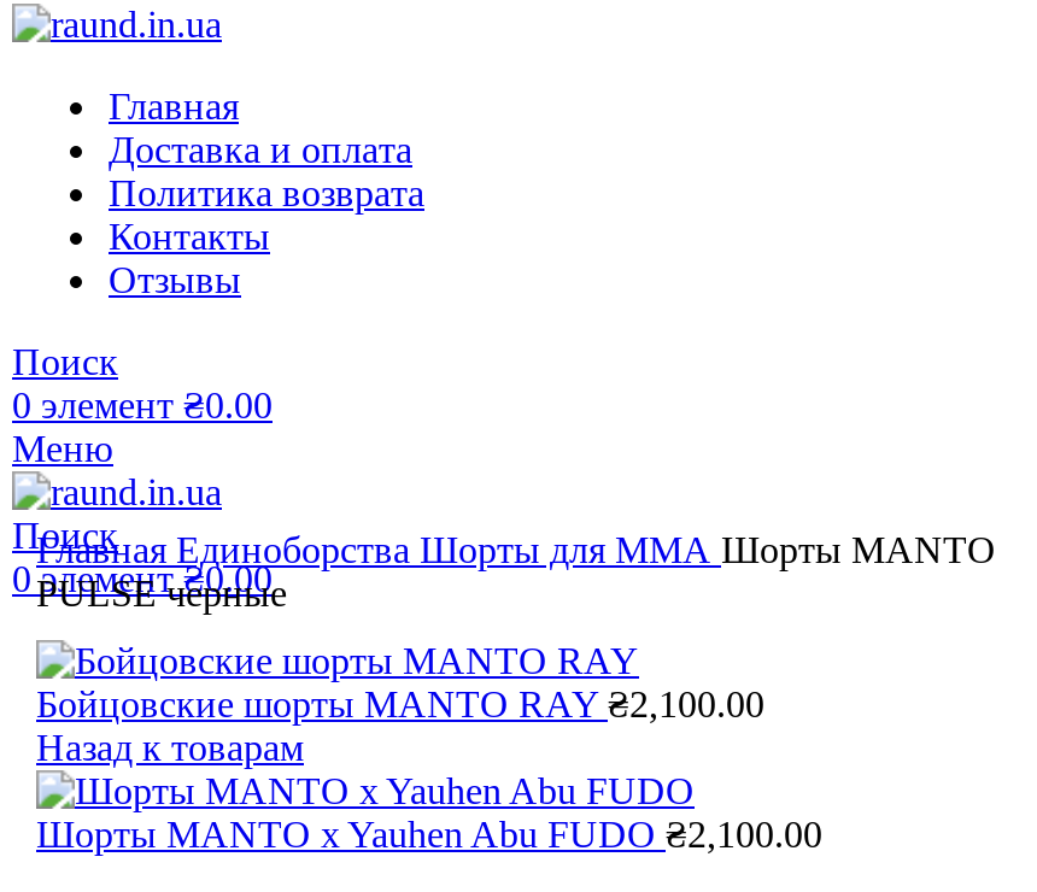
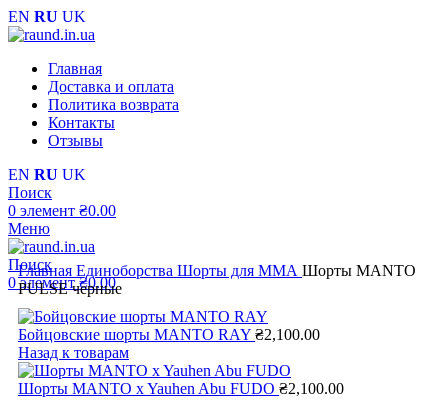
none -> [8,8,86,25] EN RU UK
none -> [8,166,86,183] EN RU UK

